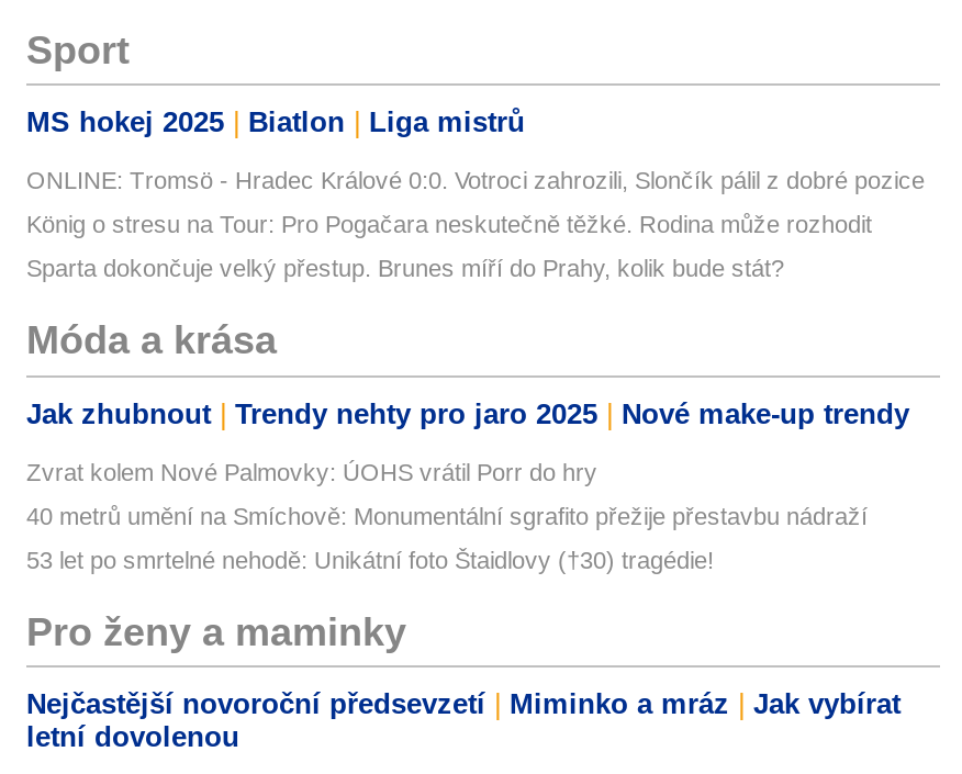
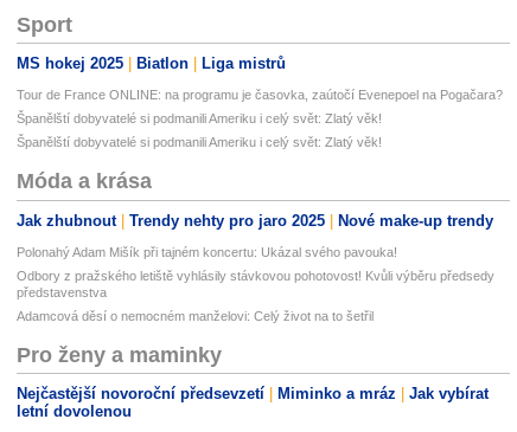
[26,168,925,194] ONLINE: Tromsö - Hradec Králové 0:0. Votroci zahrozili, Slončík pálil z dobré pozice -> [17,88,503,102] Tour de France ONLINE: na programu je časovka, zaútočí Evenepoel na Pogačara?
[26,212,872,238] König o stresu na Tour: Pro Pogačara neskutečně těžké. Rodina může rozhodit -> [17,112,382,126] Španělští dobyvatelé si podmanili Ameriku i celý svět: Zlatý věk!
[26,256,784,282] Sparta dokončuje velký přestup. Brunes míří do Prahy, kolik bude stát? -> [17,135,382,150] Španělští dobyvatelé si podmanili Ameriku i celý svět: Zlatý věk!
[26,459,597,485] Zvrat kolem Nové Palmovky: ÚOHS vrátil Porr do hry -> [17,245,397,259] Polonahý Adam Mišík při tajném koncertu: Ukázal svého pavouka!
[26,503,868,529] 40 metrů umění na Smíchově: Monumentální sgrafito přežije přestavbu nádraží -> [17,269,494,299] Odbory z pražského letiště vyhlásily stávkovou pohotovost! Kvůli výběru předsedy | představenstva
[26,547,714,573] 53 let po smrtelné nehodě: Unikátní foto Štaidlovy (†30) tragédie! -> [17,309,374,323] Adamcová děsí o nemocném manželovi: Celý život na to šetřil

